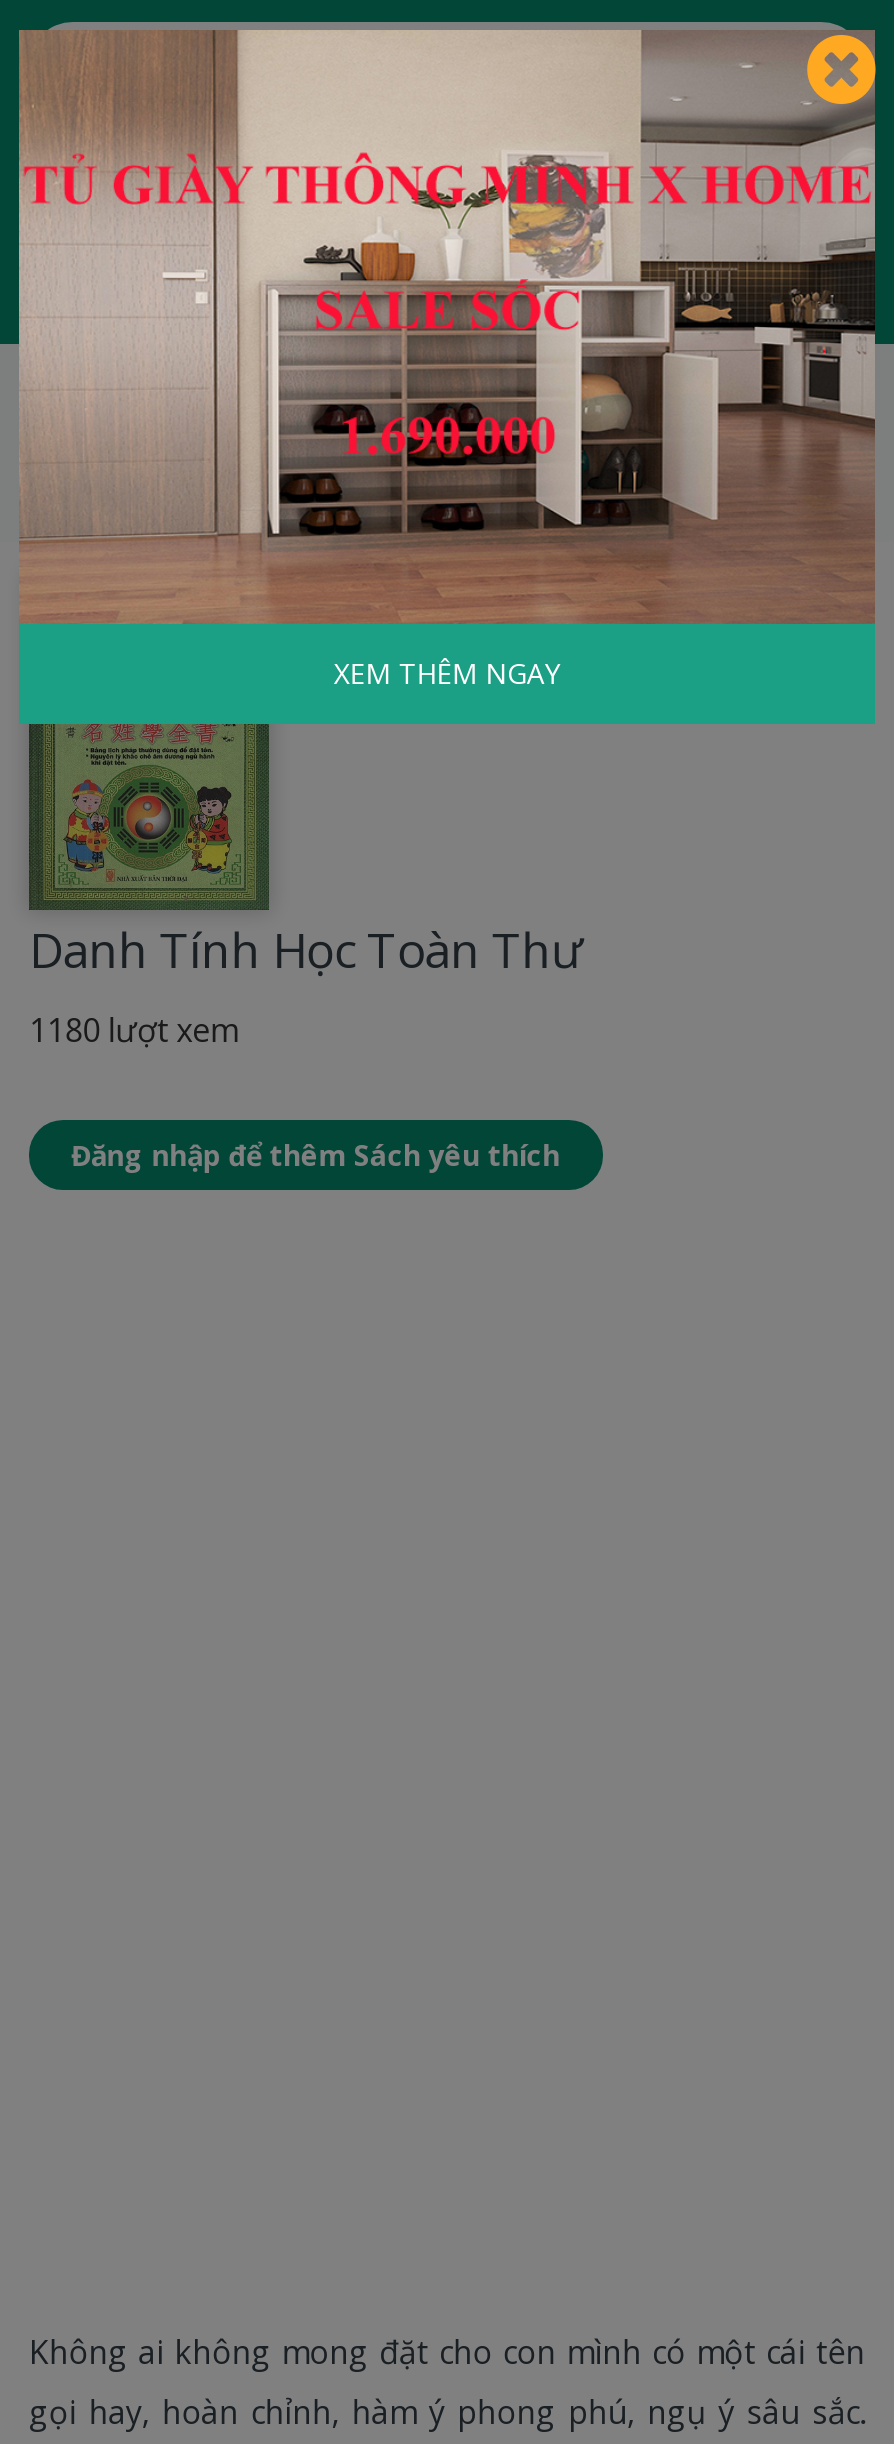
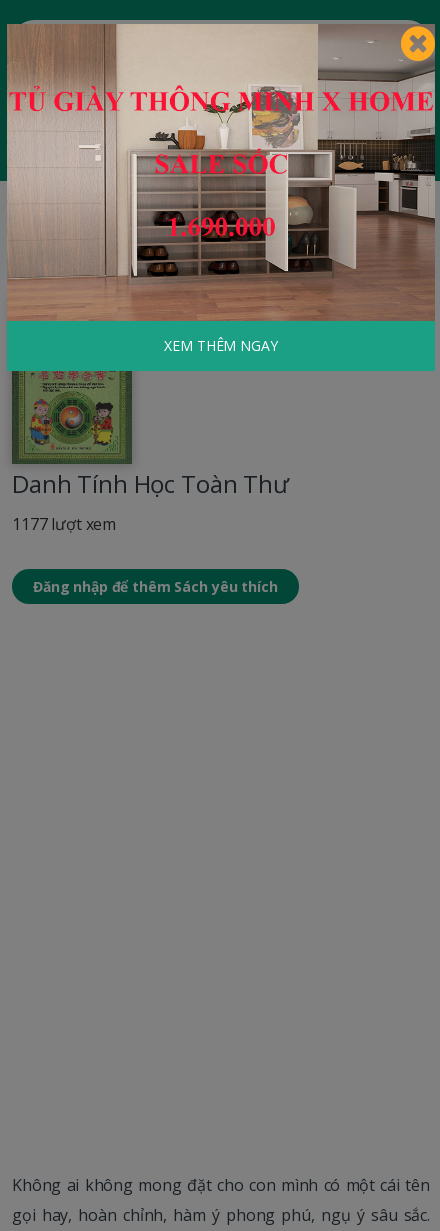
[29,1008,237,1052] 1180 lượt xem -> [12,513,116,535] 1177 lượt xem

